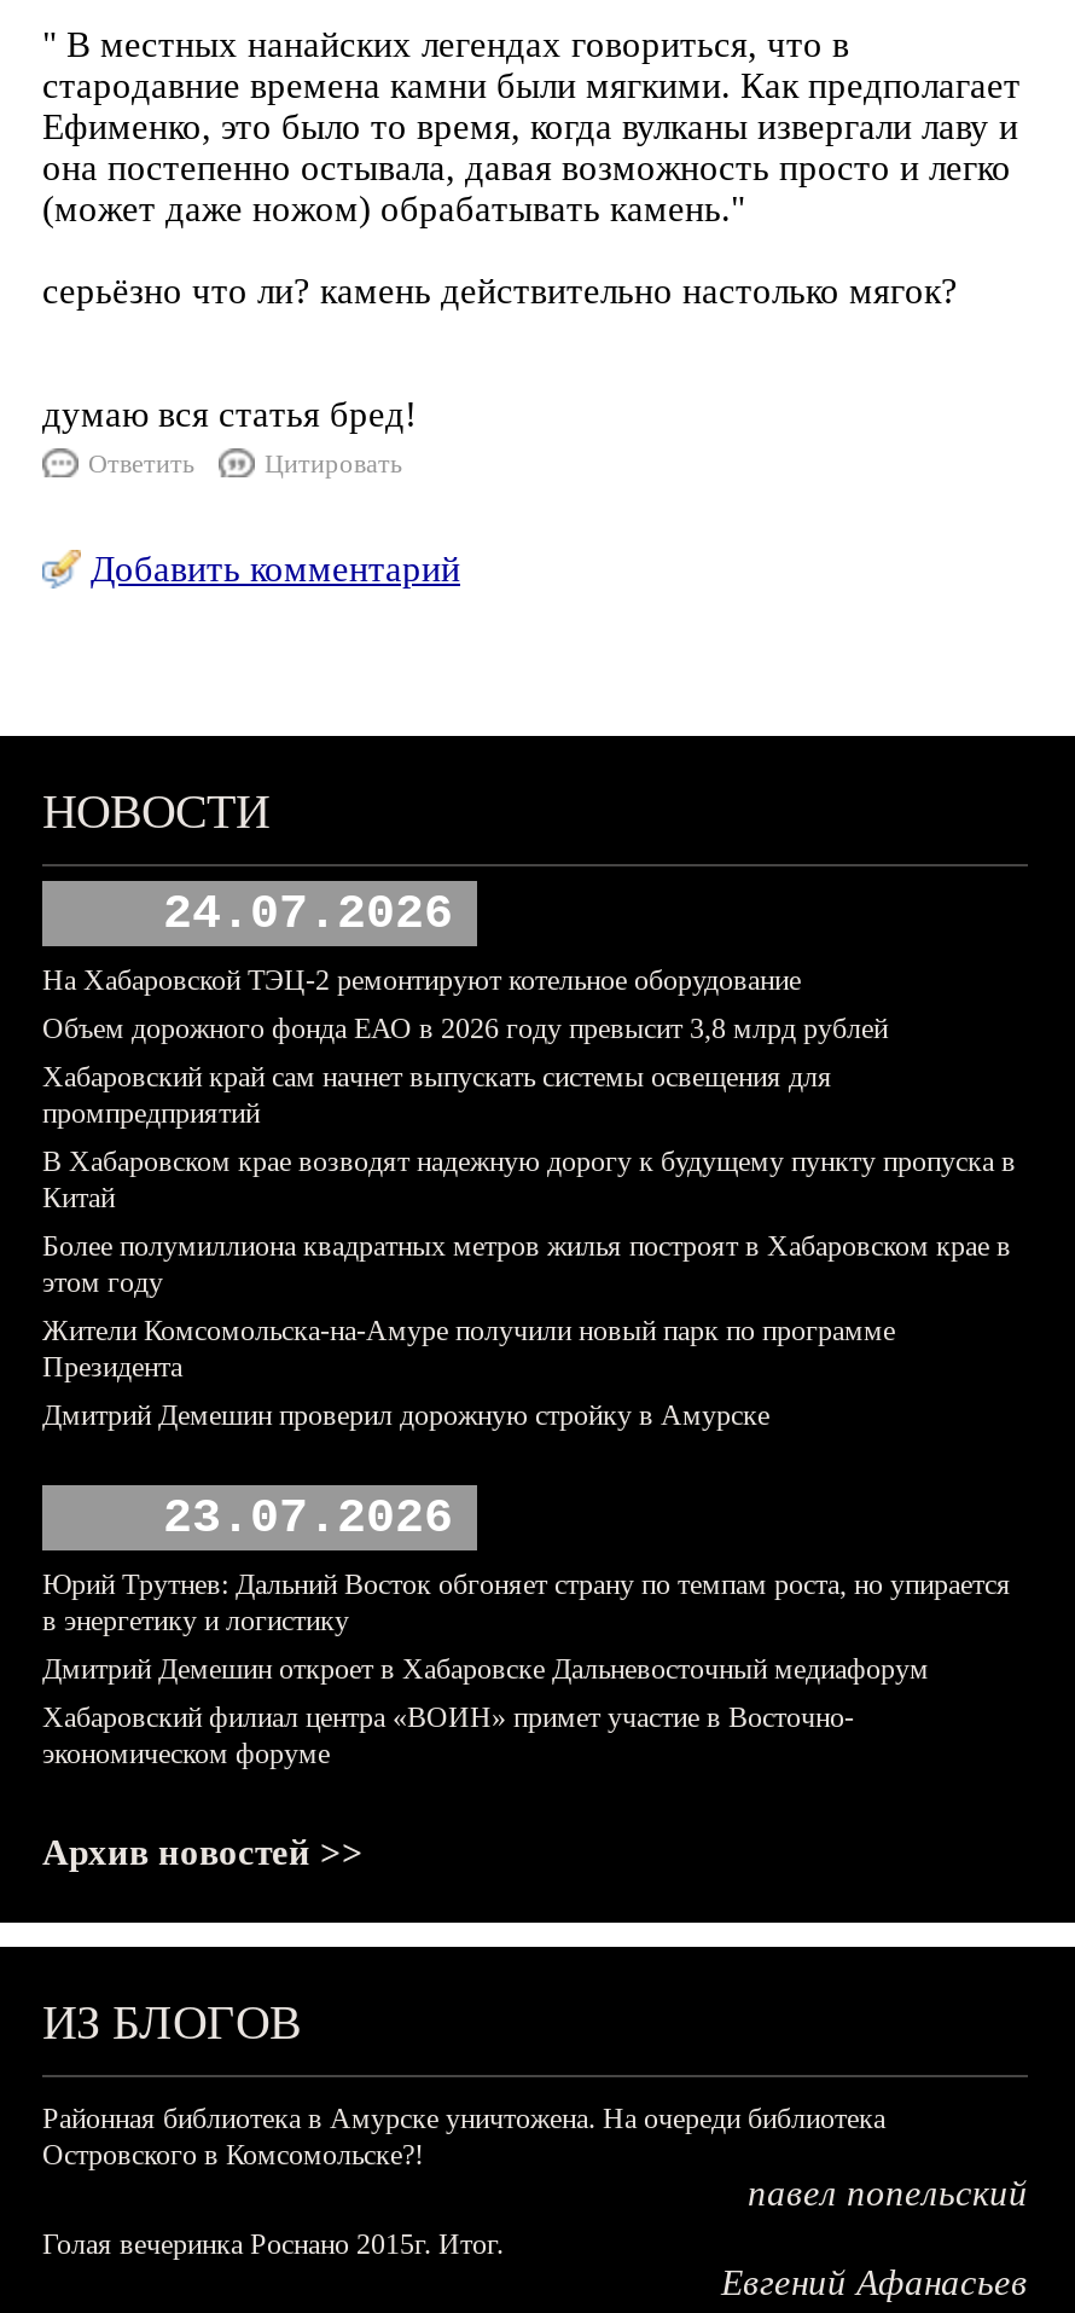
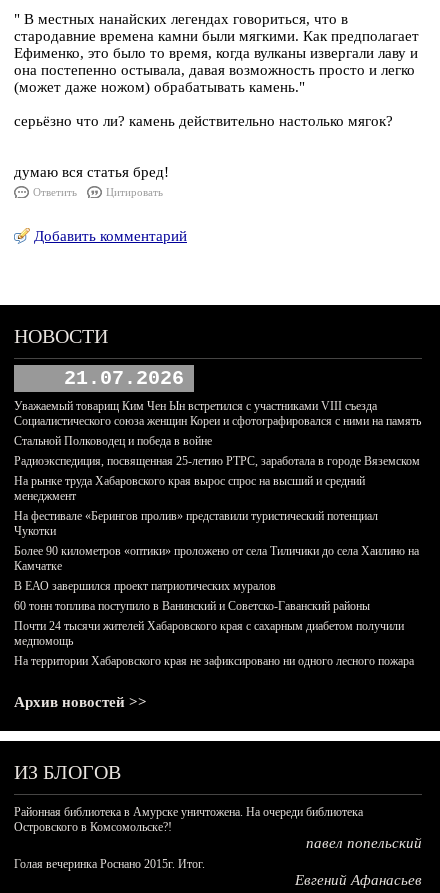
[42,886,1016,1770] 24.07.2026 | На Хабаровской ТЭЦ-2 ремонтируют котельное оборудование | Объем дорожного фонда ЕАО в 2026 году превысит 3,8 млрд рублей | Хабаровский край сам начнет выпускать системы освещения для | промпредприятий | В Хабаровском крае возводят надежную дорогу к будущему пункту пропуска в | Китай | Более полумиллиона квадратных метров жилья построят в Хабаровском крае в | этом году | Жители Комсомольска-на-Амуре получили новый парк по программе | Президента | Дмитрий Демешин проверил дорожную стройку в Амурске | 23.07.2026 | Юрий Трутнев: Дальний Восток обгоняет страну по темпам роста, но упирается | в энергетику и логистику | Дмитрий Демешин откроет в Хабаровске Дальневосточный медиафорум | Хабаровский филиал центра «ВОИН» примет участие в Восточно- | экономическом форуме -> [14,367,421,668] 21.07.2026 | Уважаемый товарищ Ким Чен Ын встретился с участниками VIII съезда | Социалистического союза женщин Кореи и сфотографировался с ними на память | Стальной Полководец и победа в войне | Радиоэкспедиция, посвященная 25-летию РТРС, заработала в городе Вяземском | На рынке труда Хабаровского края вырос спрос на высший и средний | менеджмент | На фестивале «Берингов пролив» представили туристический потенциал | Чукотки | Более 90 километров «оптики» проложено от села Тиличики до села Хаилино на | Камчатке | В ЕАО завершился проект патриотических муралов | 60 тонн топлива поступило в Ванинский и Советско-Гаванский районы | Почти 24 тысячи жителей Хабаровского края с сахарным диабетом получили | медпомощь | На территории Хабаровского края не зафиксировано ни одного лесного пожара

